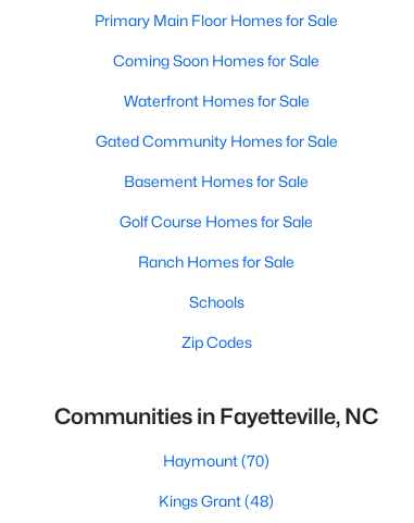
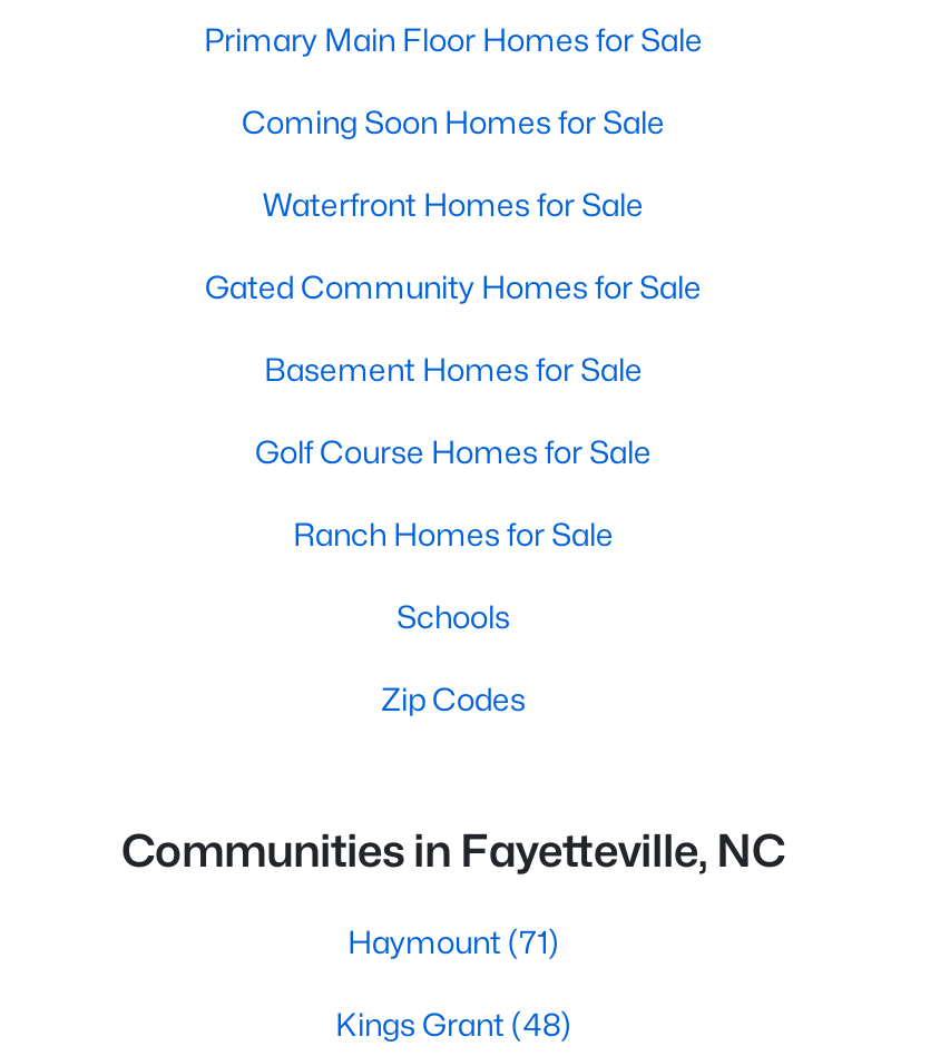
[163,451,269,470] Haymount (70) -> [347,922,559,960] Haymount (71)

